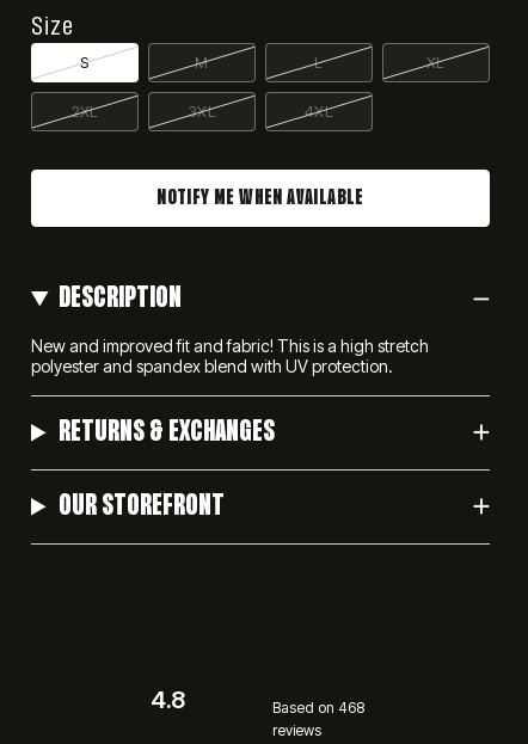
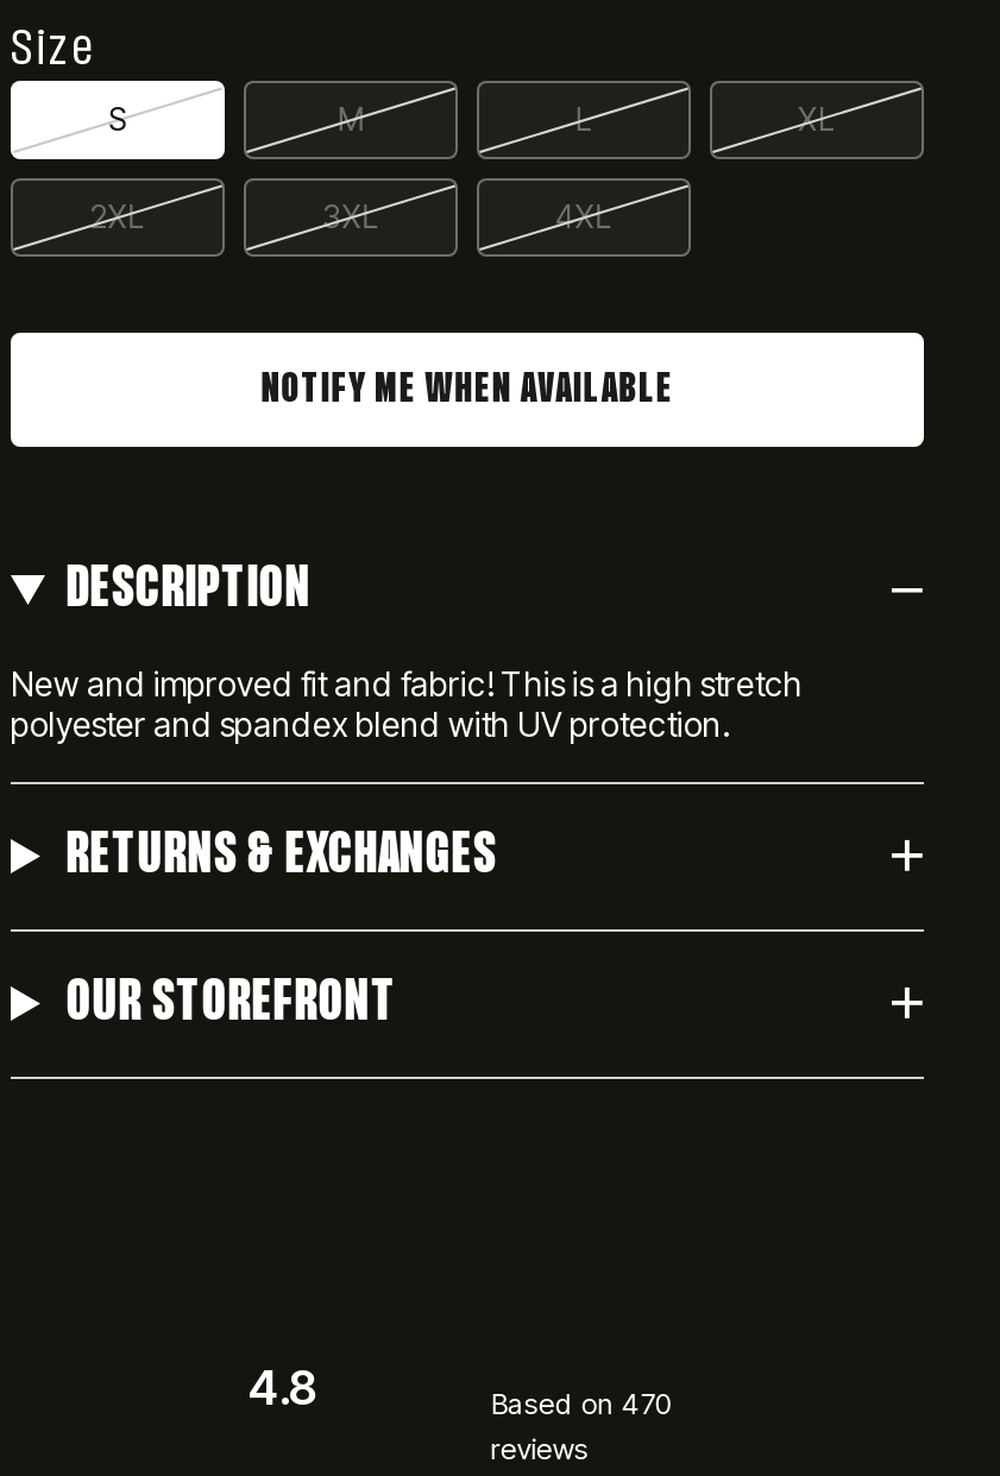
[272,698,364,716] Based on 468 -> [491,1385,671,1421] Based on 470

